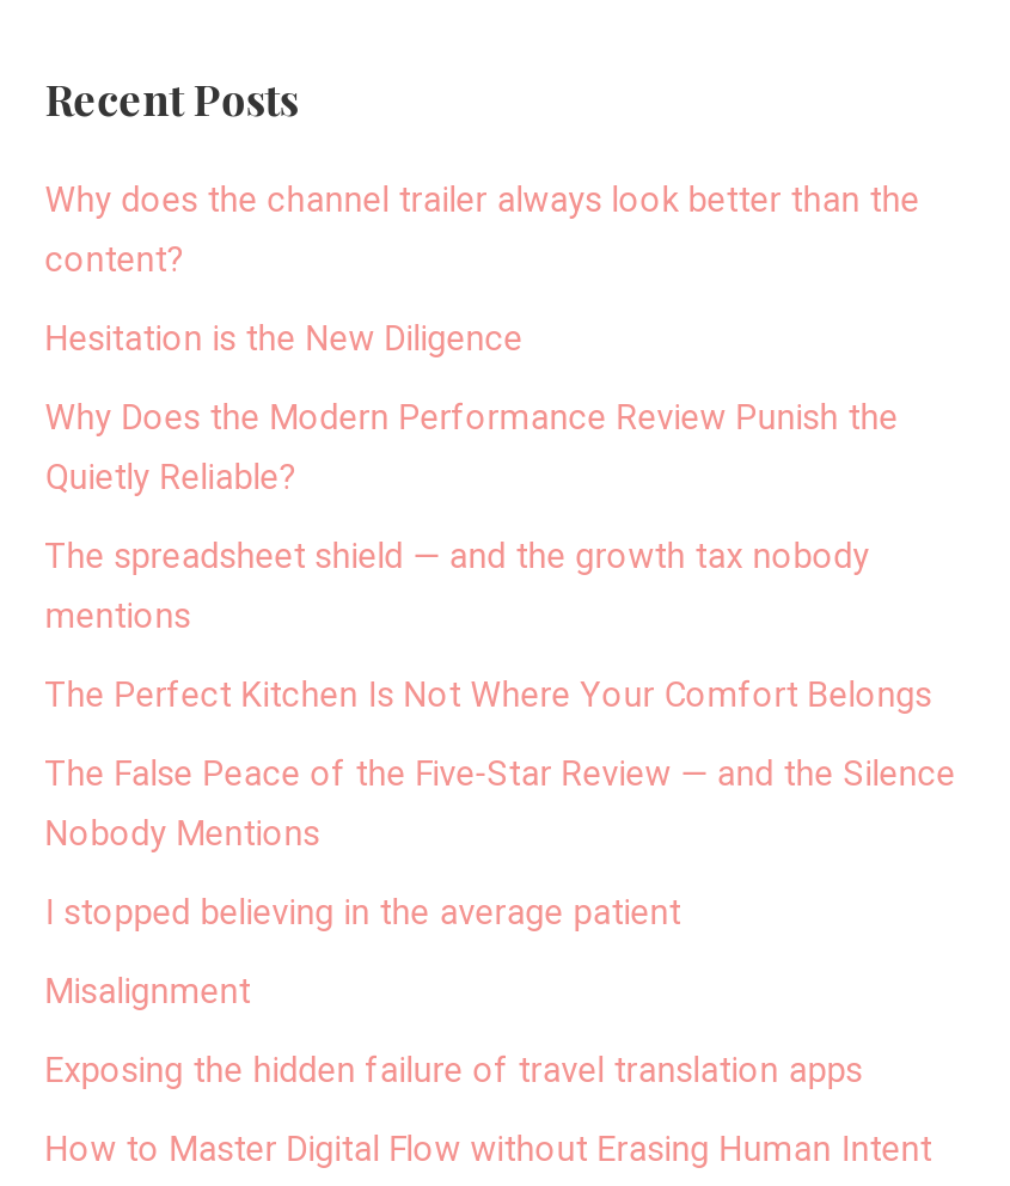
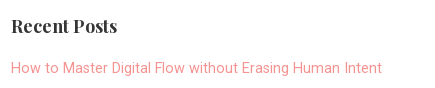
[45,181,955,1092] Why does the channel trailer always look better than the | content? | Hesitation is the New Diligence | Why Does the Modern Performance Review Punish the | Quietly Reliable? | The spreadsheet shield — and the growth tax nobody | mentions | The Perfect Kitchen Is Not Where Your Comfort Belongs | The False Peace of the Five-Star Review — and the Silence | Nobody Mentions | I stopped believing in the average patient | Misalignment | Exposing the hidden failure of travel translation apps -> none

